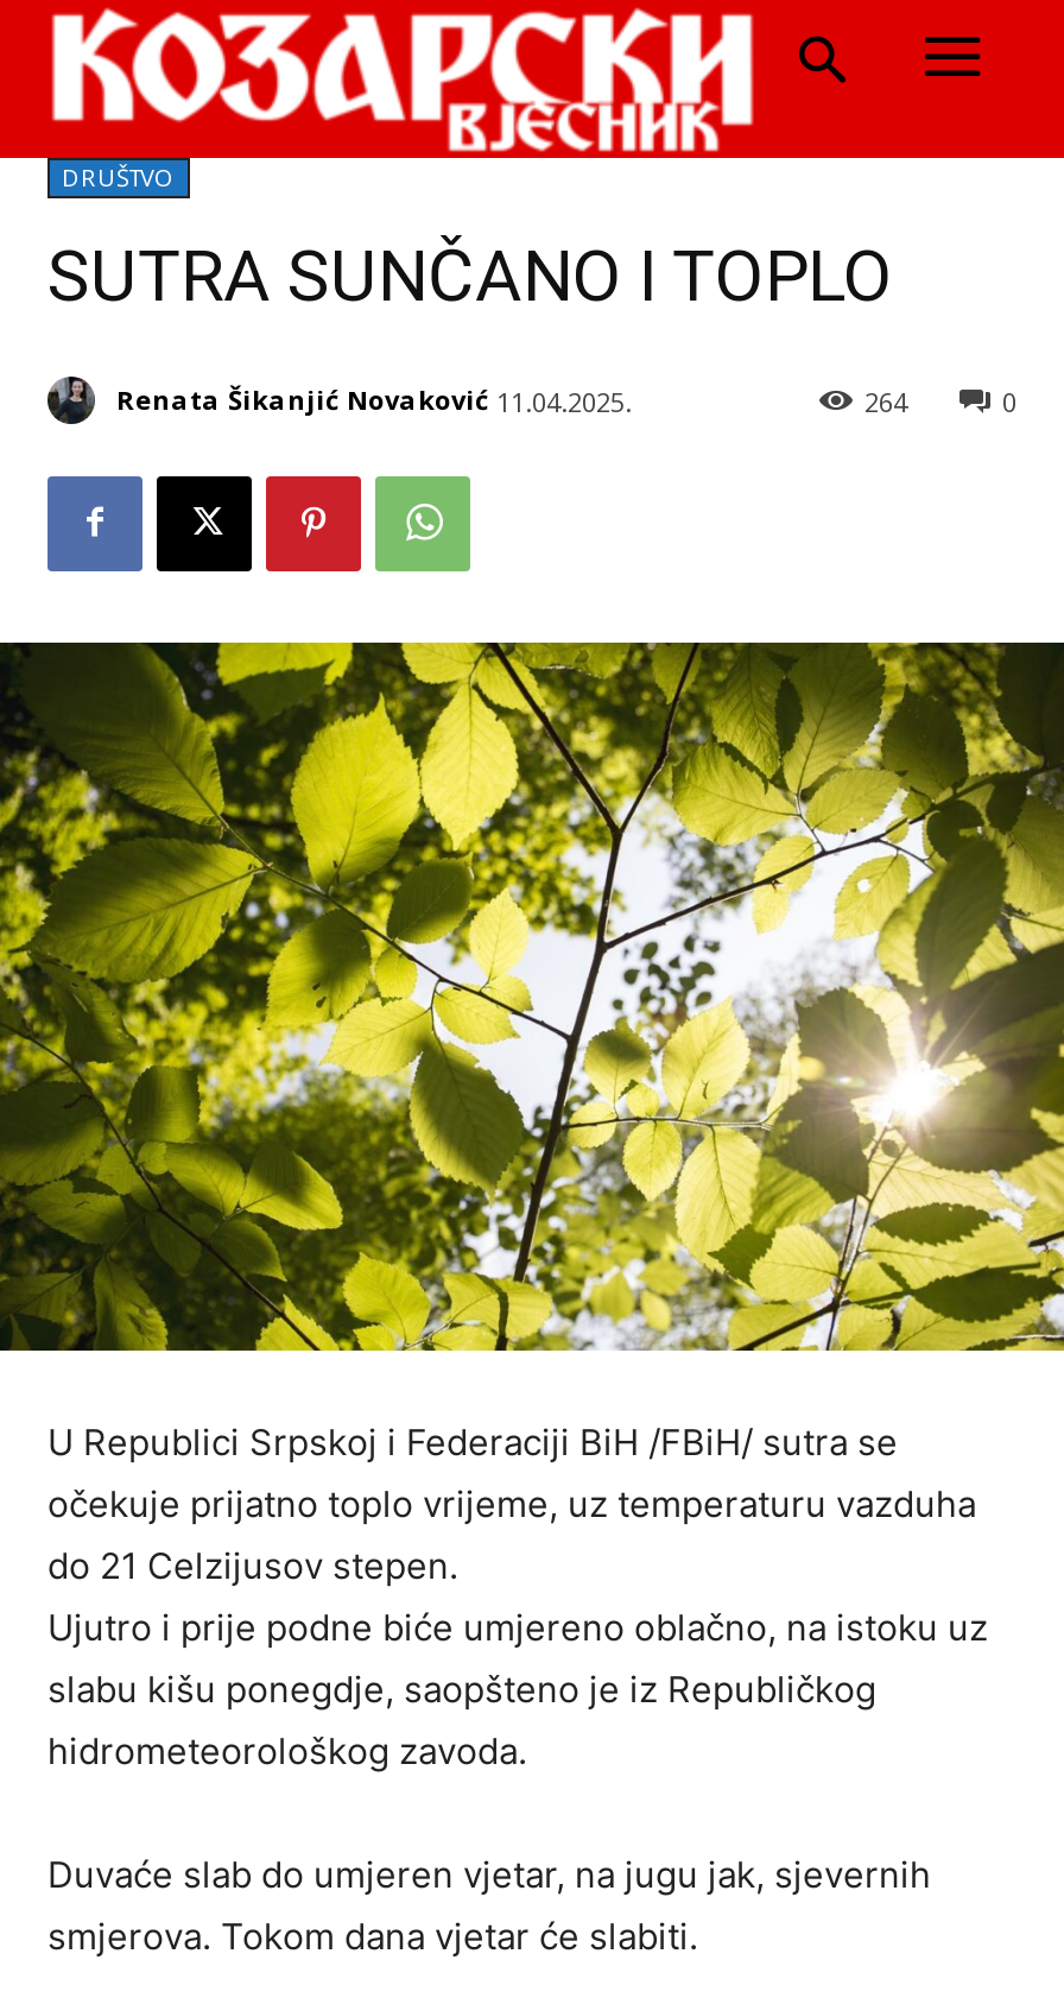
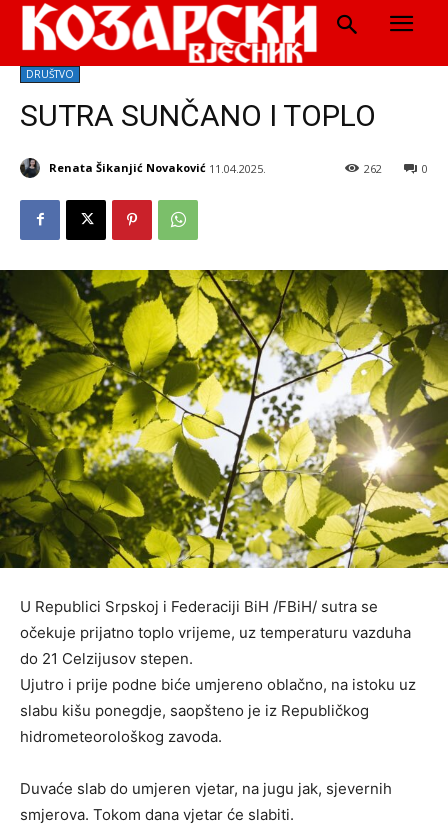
[864,383,907,419] 264 -> [364,161,382,176] 262

